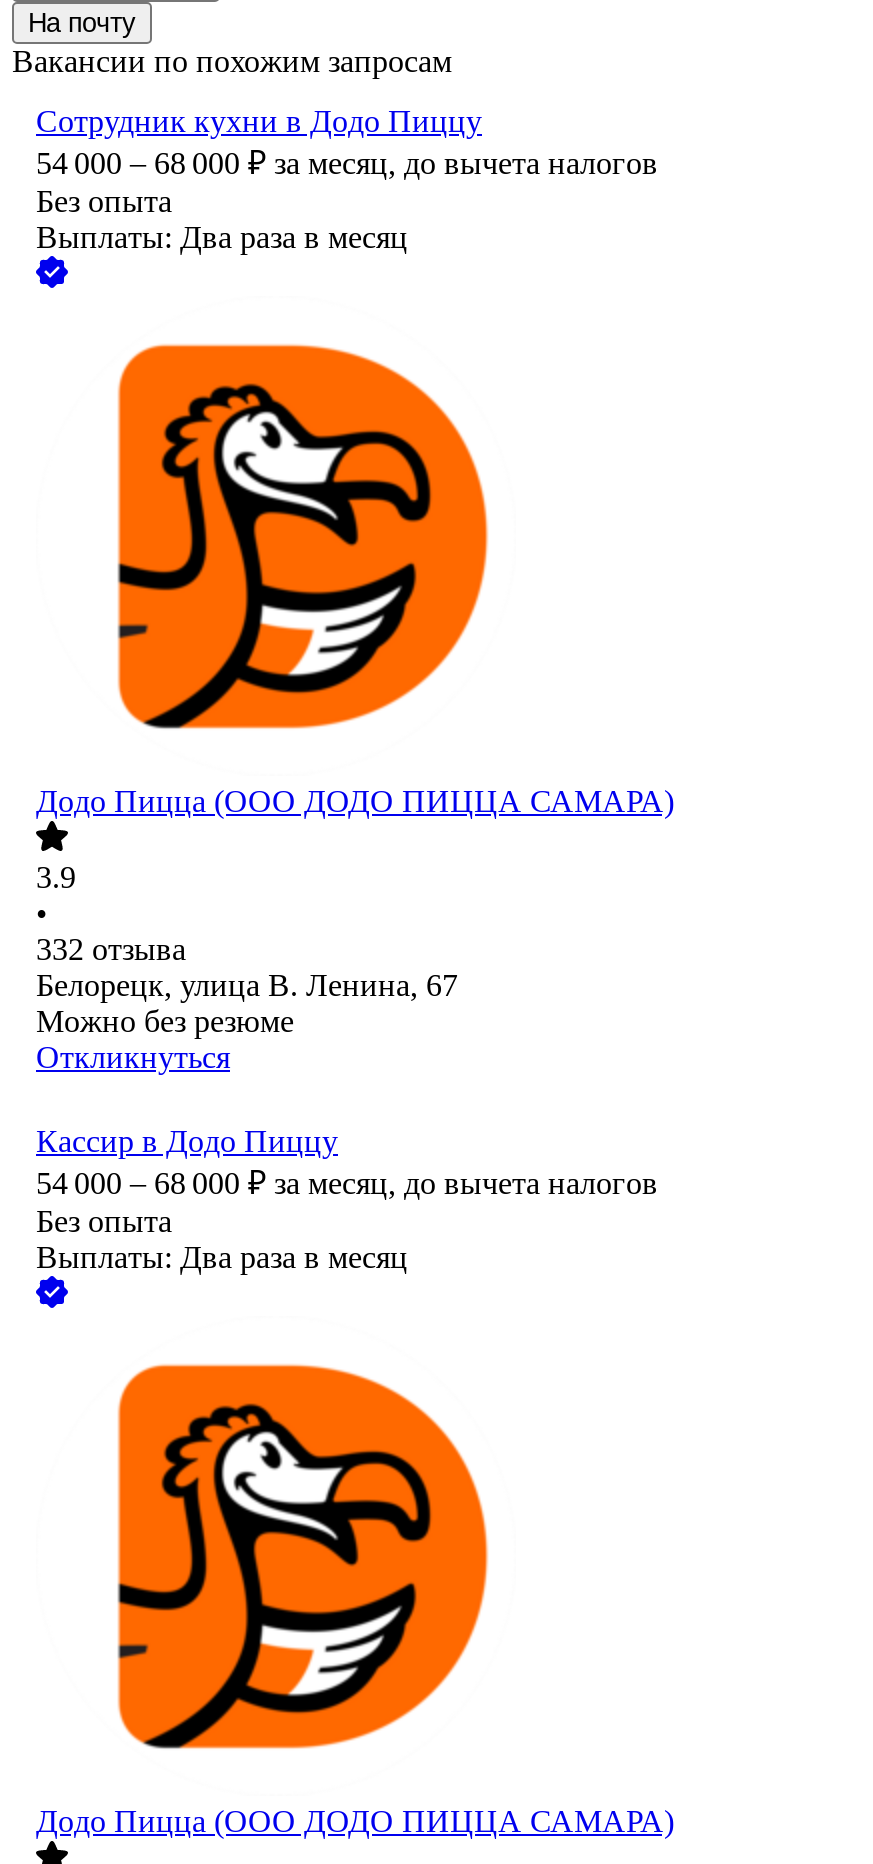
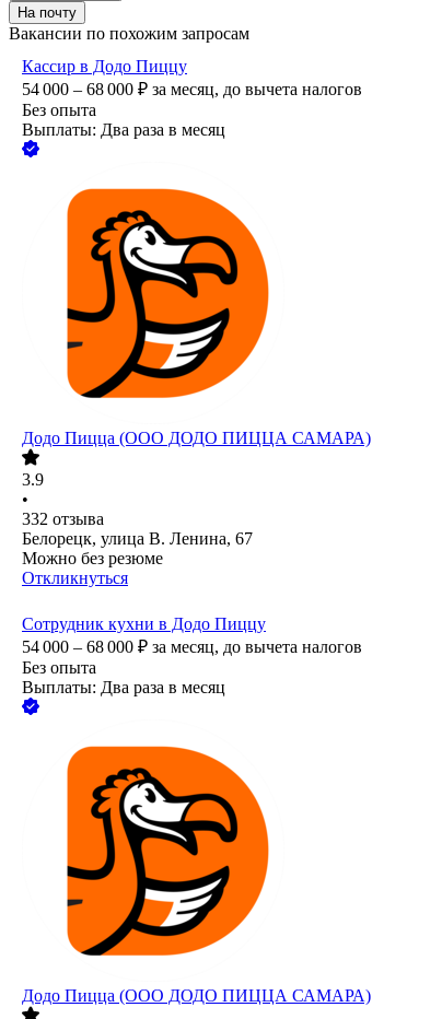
moved [36,105,482,139] -> [22,615,266,634]: Сотрудник кухни в Додо Пиццу
moved [36,1125,338,1159] -> [22,57,187,76]: Кассир в Додо Пиццу

